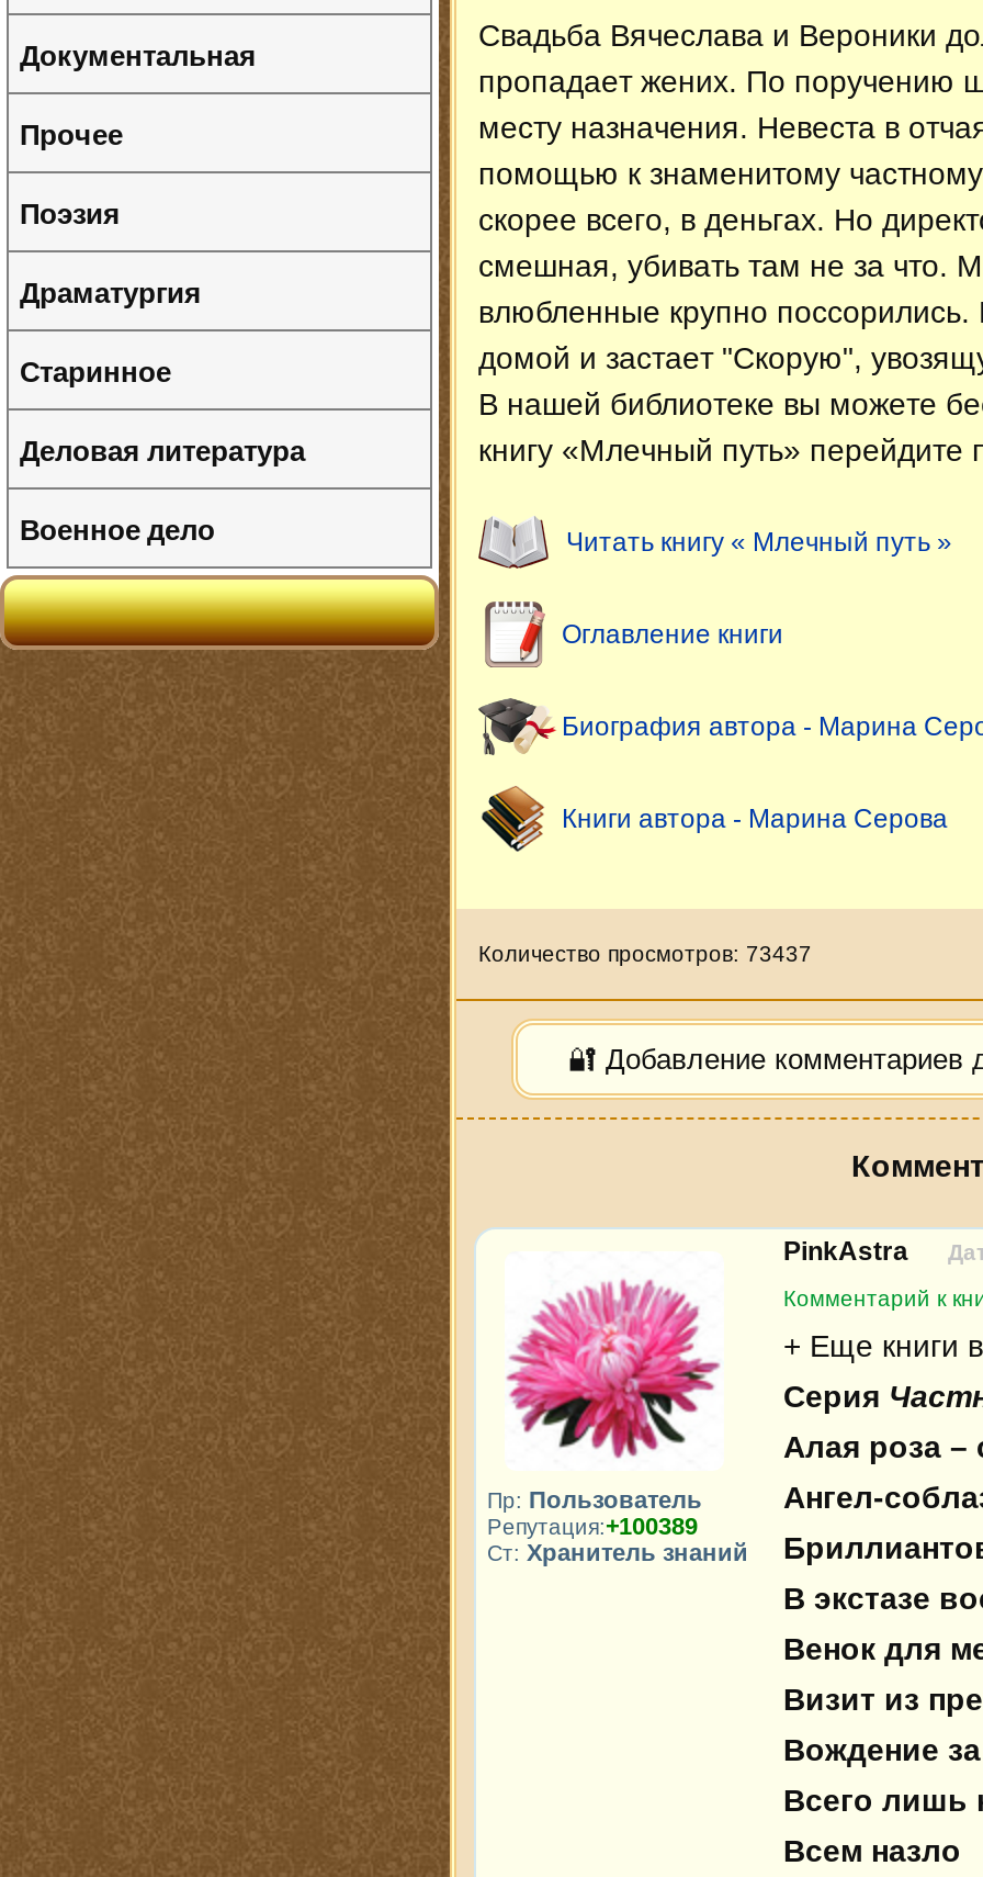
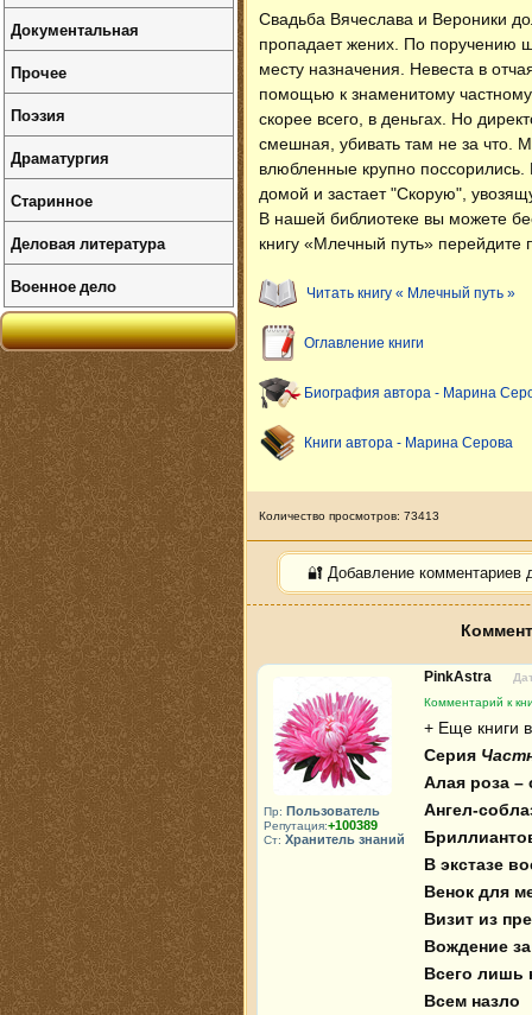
[478,942,812,966] Количество просмотров: 73437 -> [259,509,439,522] Количество просмотров: 73413

